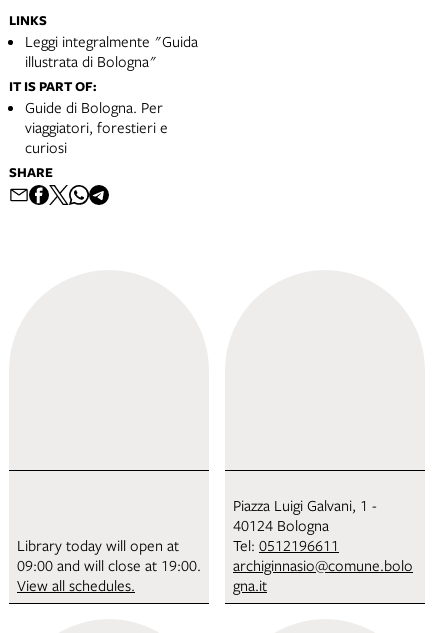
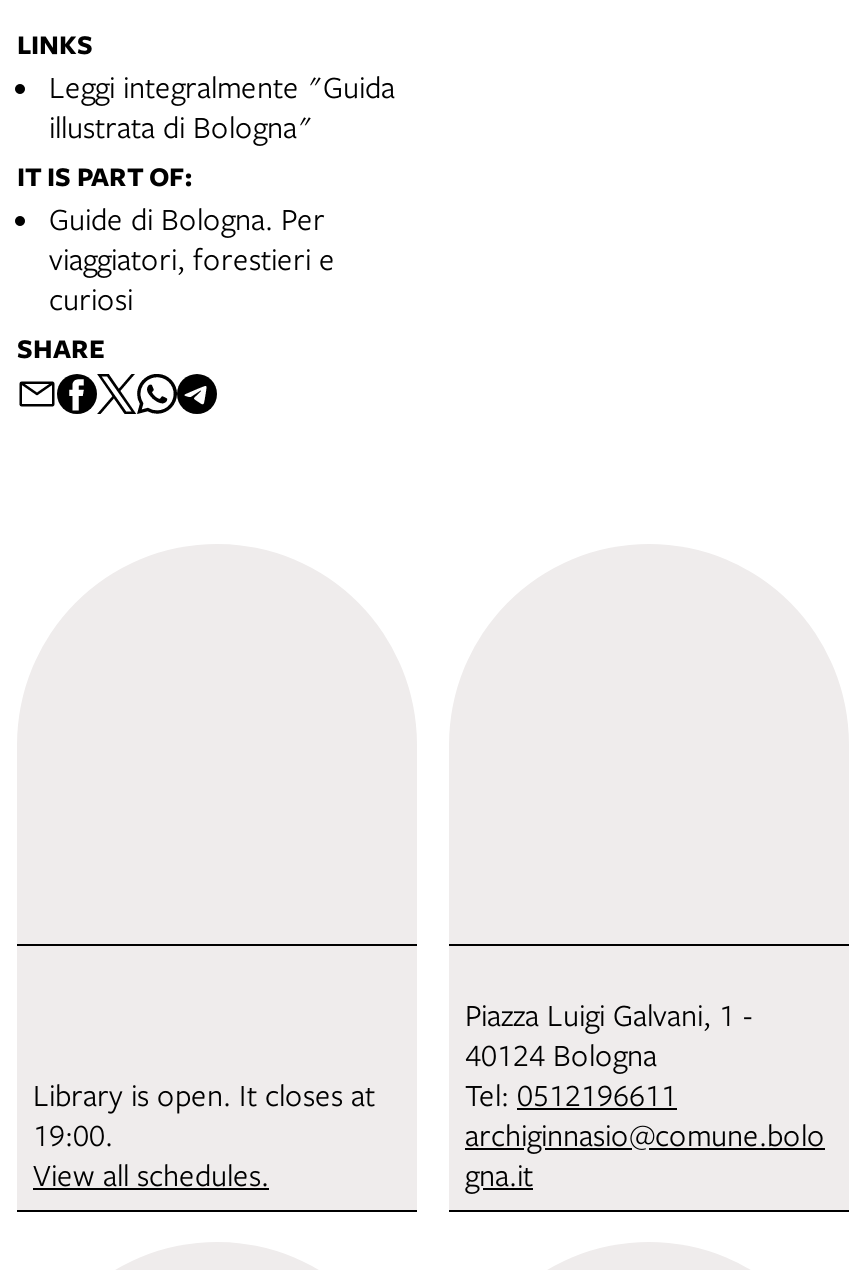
[17,535,201,575] Library today will open at | 09:00 and will close at 19:00. -> [33,1075,375,1155] Library is open. It closes at | 19:00.

